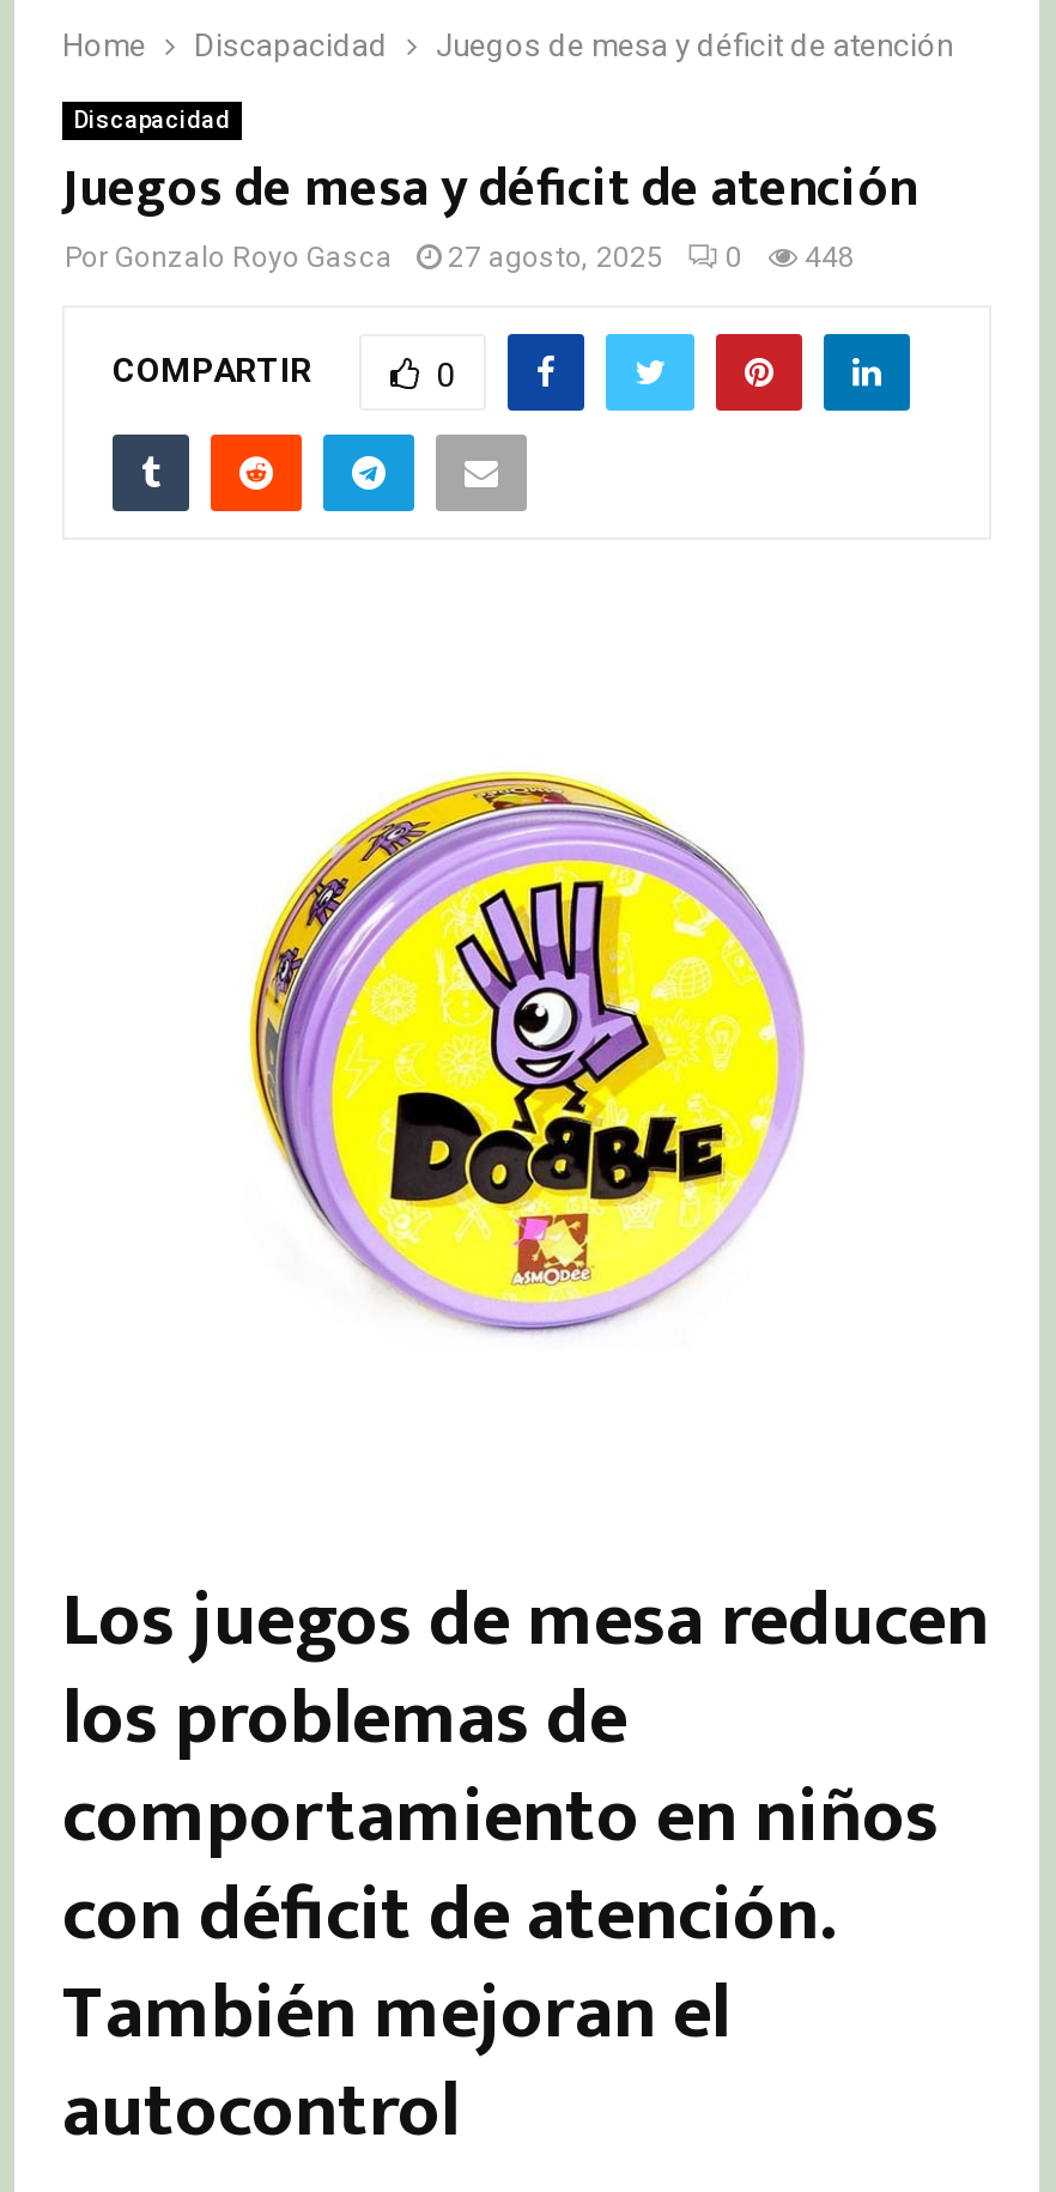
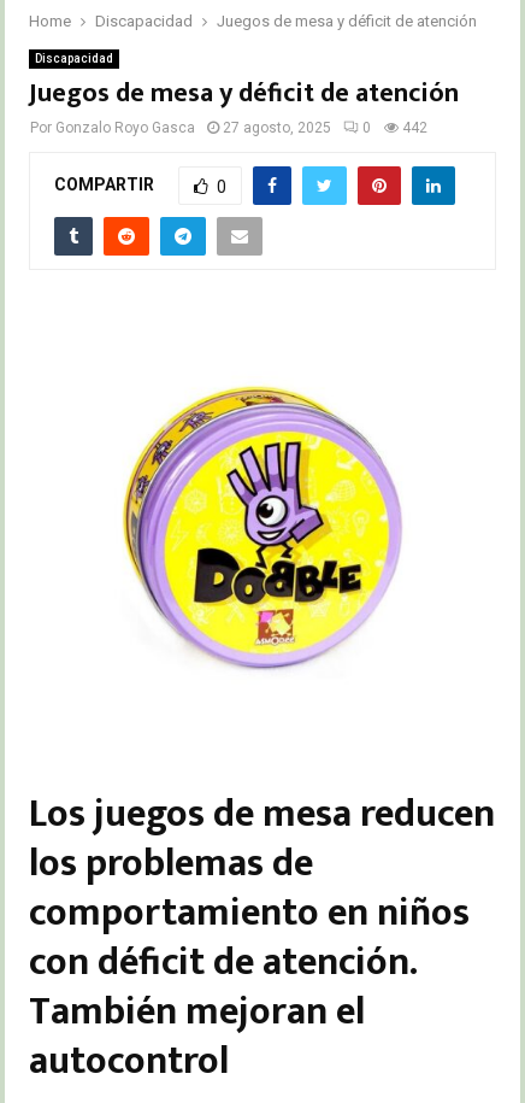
[65,241,855,274] Por Gonzalo Royo Gasca 27 agosto, 2025 0 448 -> [30,119,427,136] Por Gonzalo Royo Gasca 27 agosto, 2025 0 442

